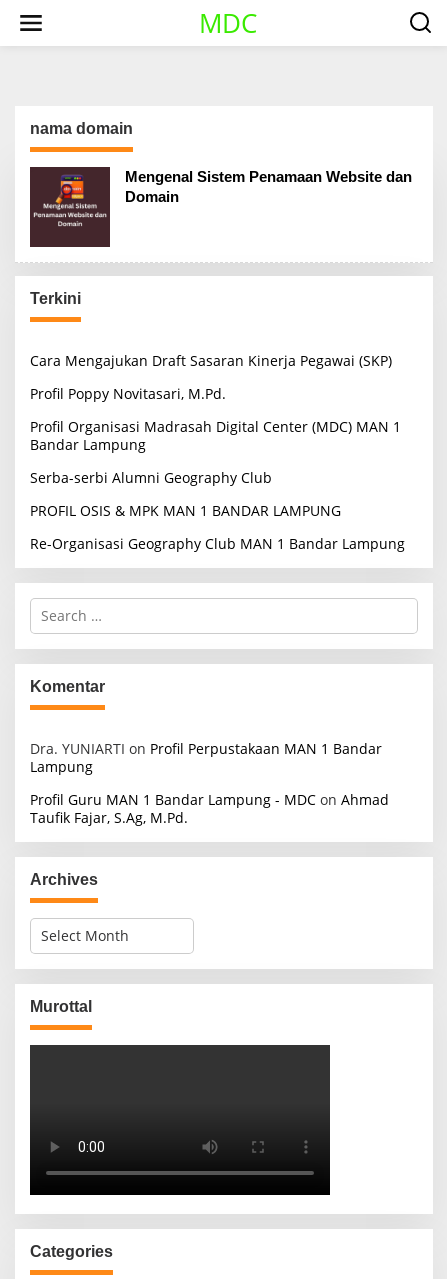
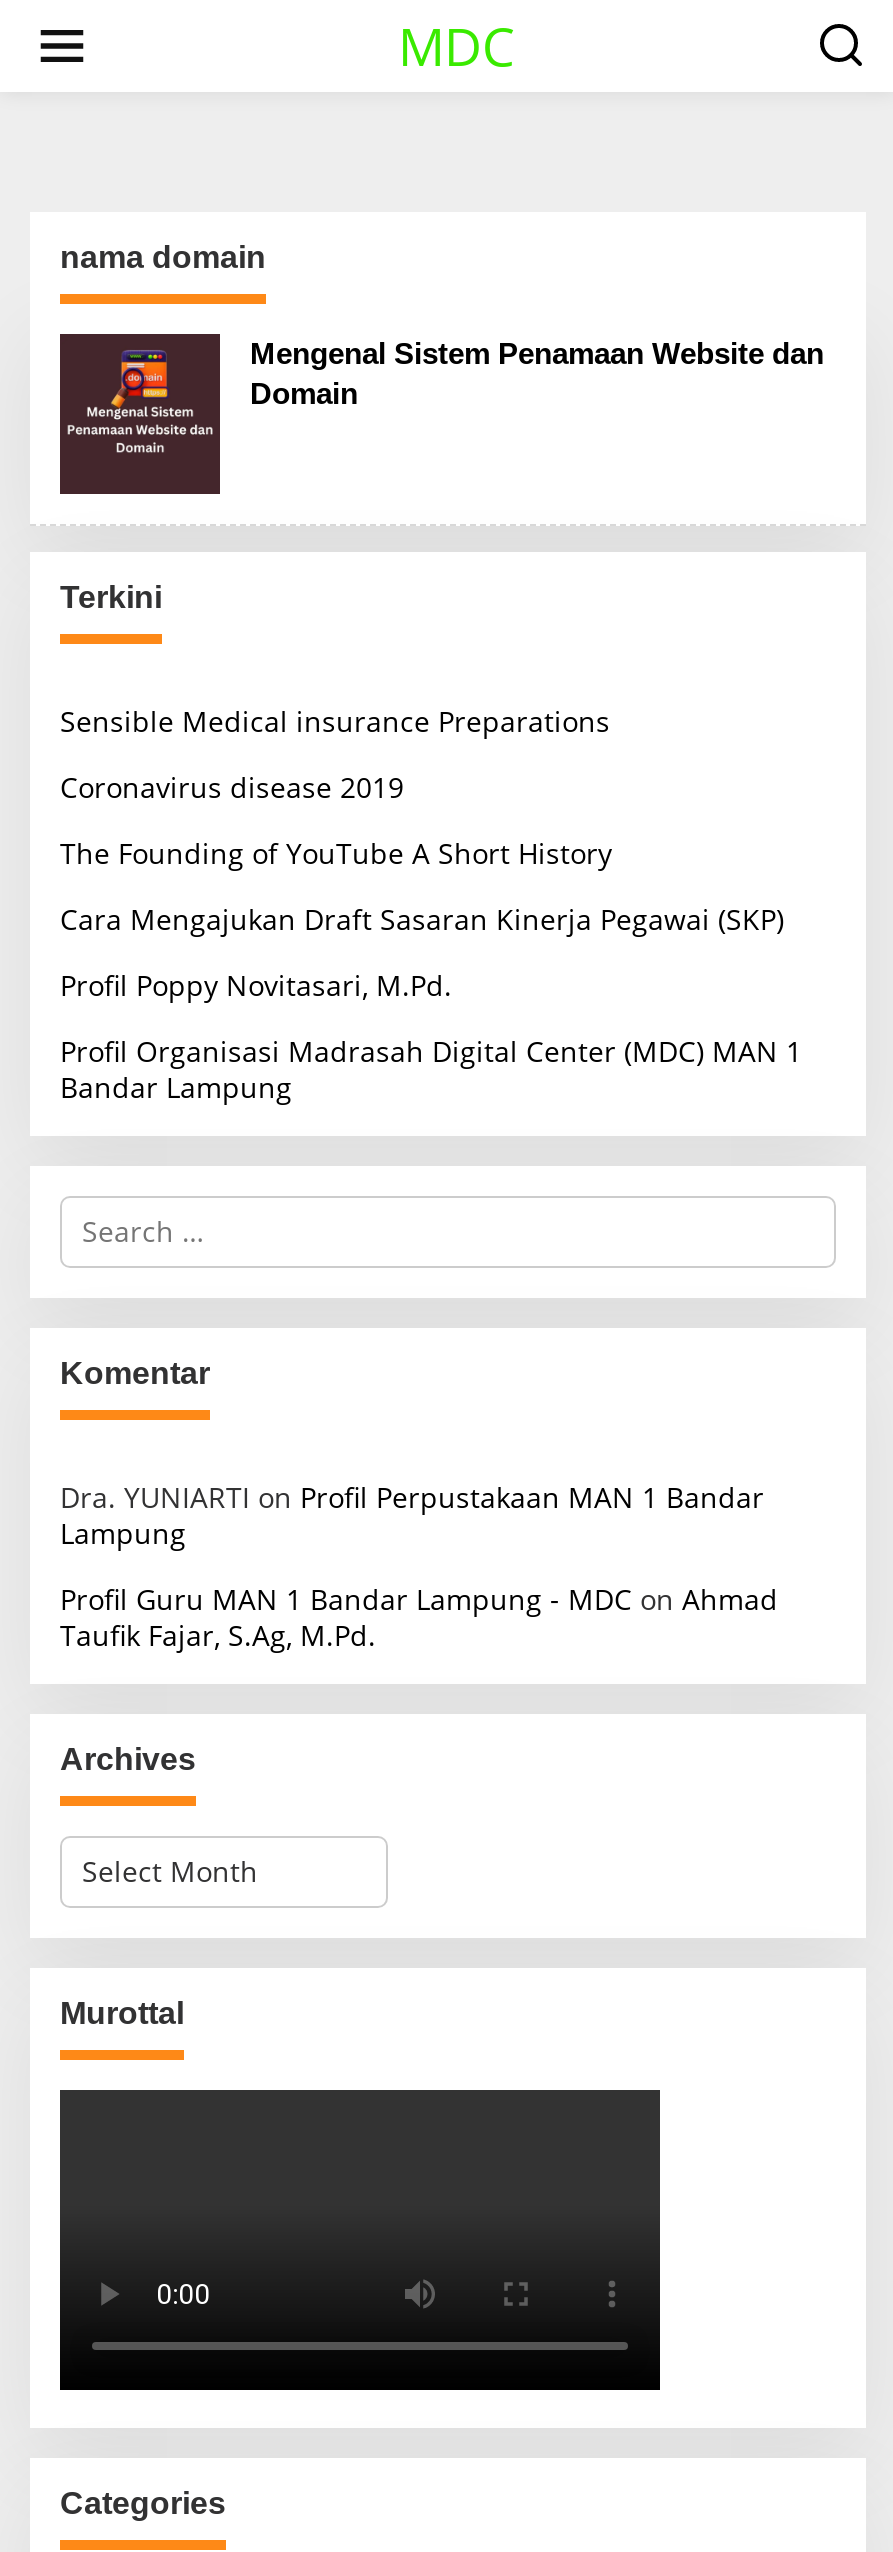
none -> [60,702,612,872] Sensible Medical insurance Preparations | Coronavirus disease 2019 | The Founding of YouTube A Short History
moved [30,351,401,454] -> [60,900,802,1106]: Cara Mengajukan Draft Sasaran Kinerja Pegawai (SKP) | Profil Poppy Novitasari, M.Pd. | Profil Organisasi Madrasah Digital Center (MDC) MAN 1 | Bandar Lampung
[30,468,405,553] Serba-serbi Alumni Geography Club | PROFIL OSIS & MPK MAN 1 BANDAR LAMPUNG | Re-Organisasi Geography Club MAN 1 Bandar Lampung -> none

